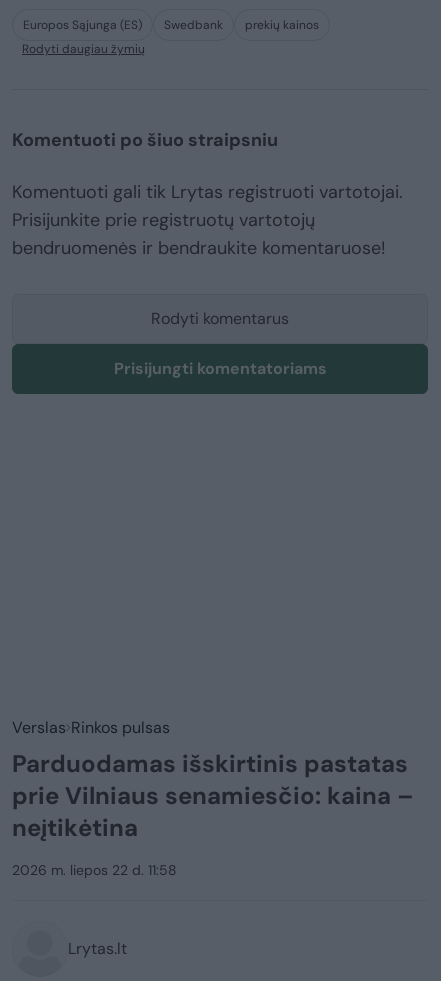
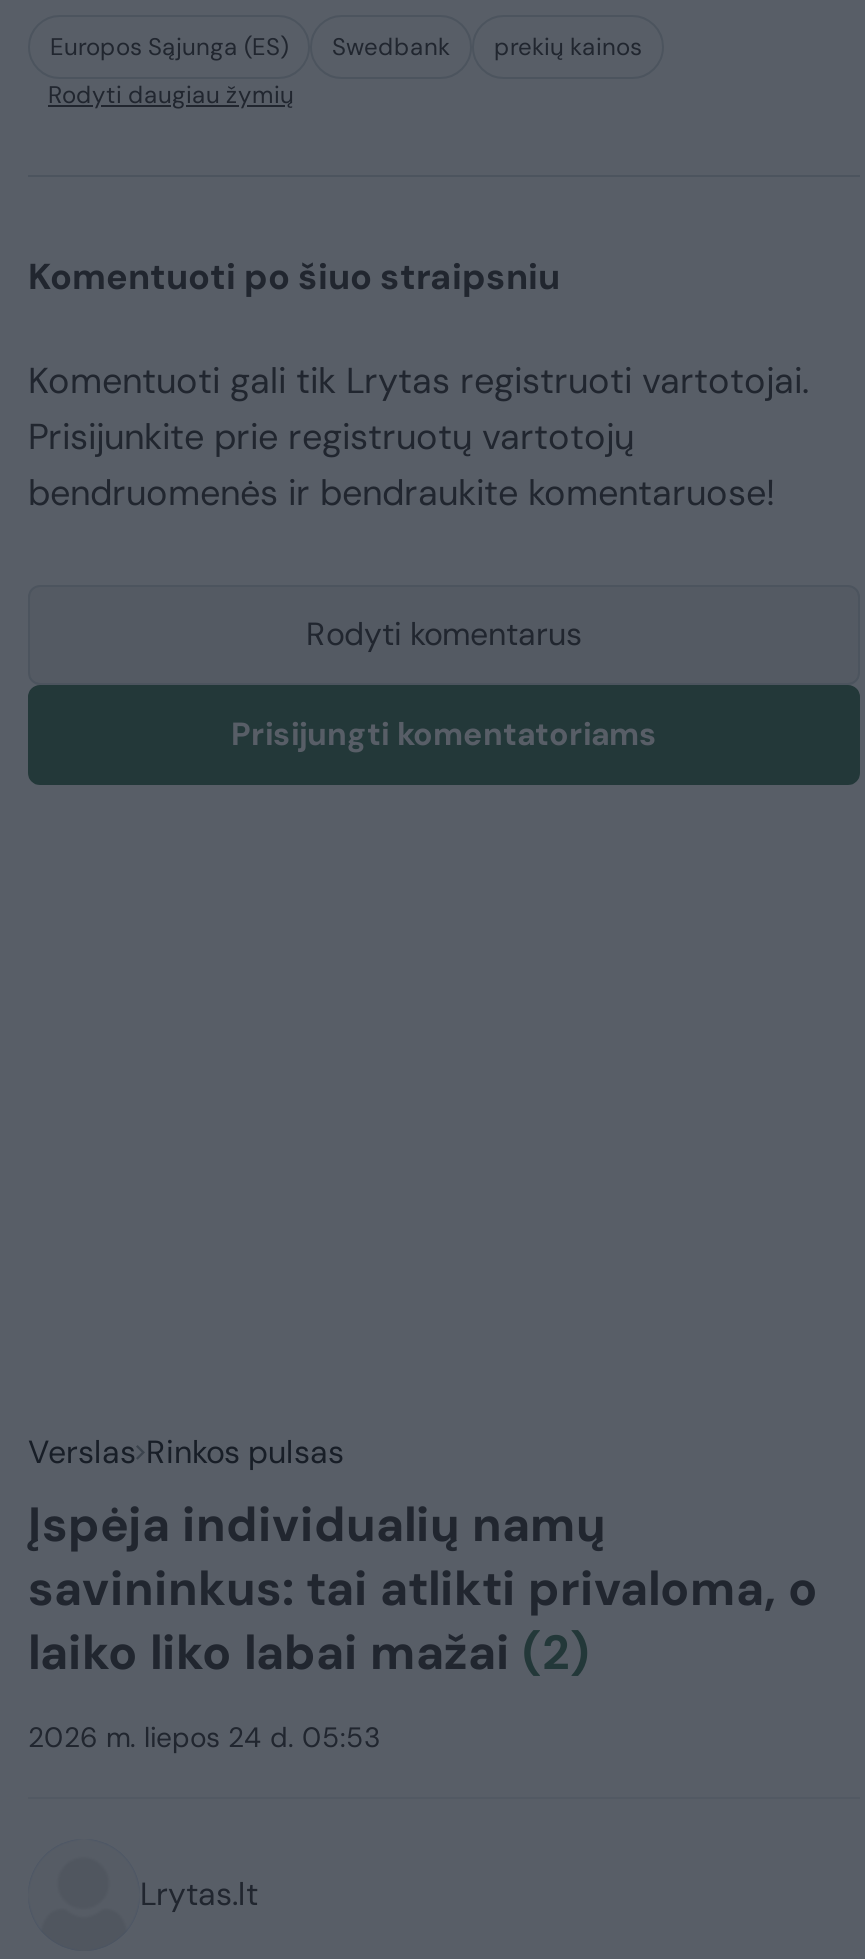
[12,748,414,843] Parduodamas išskirtinis pastatas | prie Vilniaus senamiesčio: kaina – | neįtikėtina -> [28,1493,818,1683] Įspėja individualių namų | savininkus: tai atlikti privaloma, o | laiko liko labai mažai (2)
[12,861,177,879] 2026 m. liepos 22 d. 11:58 -> [28,1719,380,1755] 2026 m. liepos 24 d. 05:53

